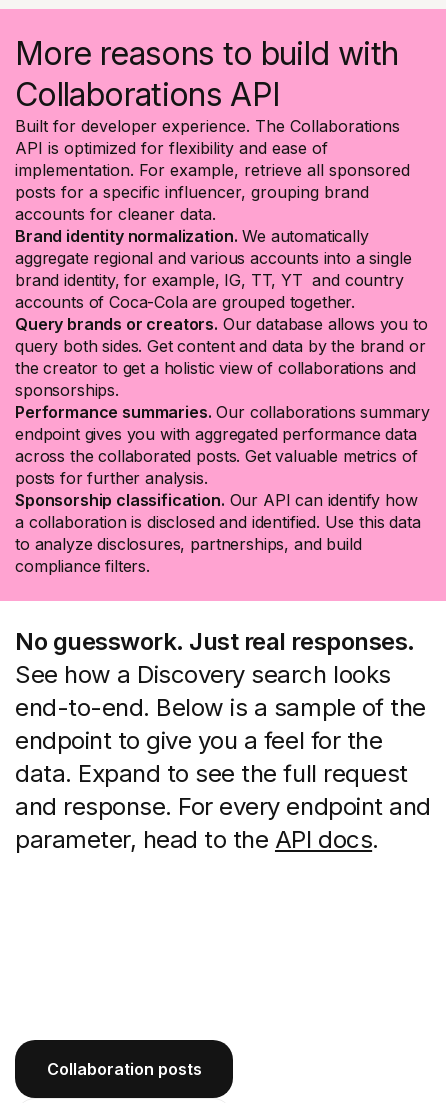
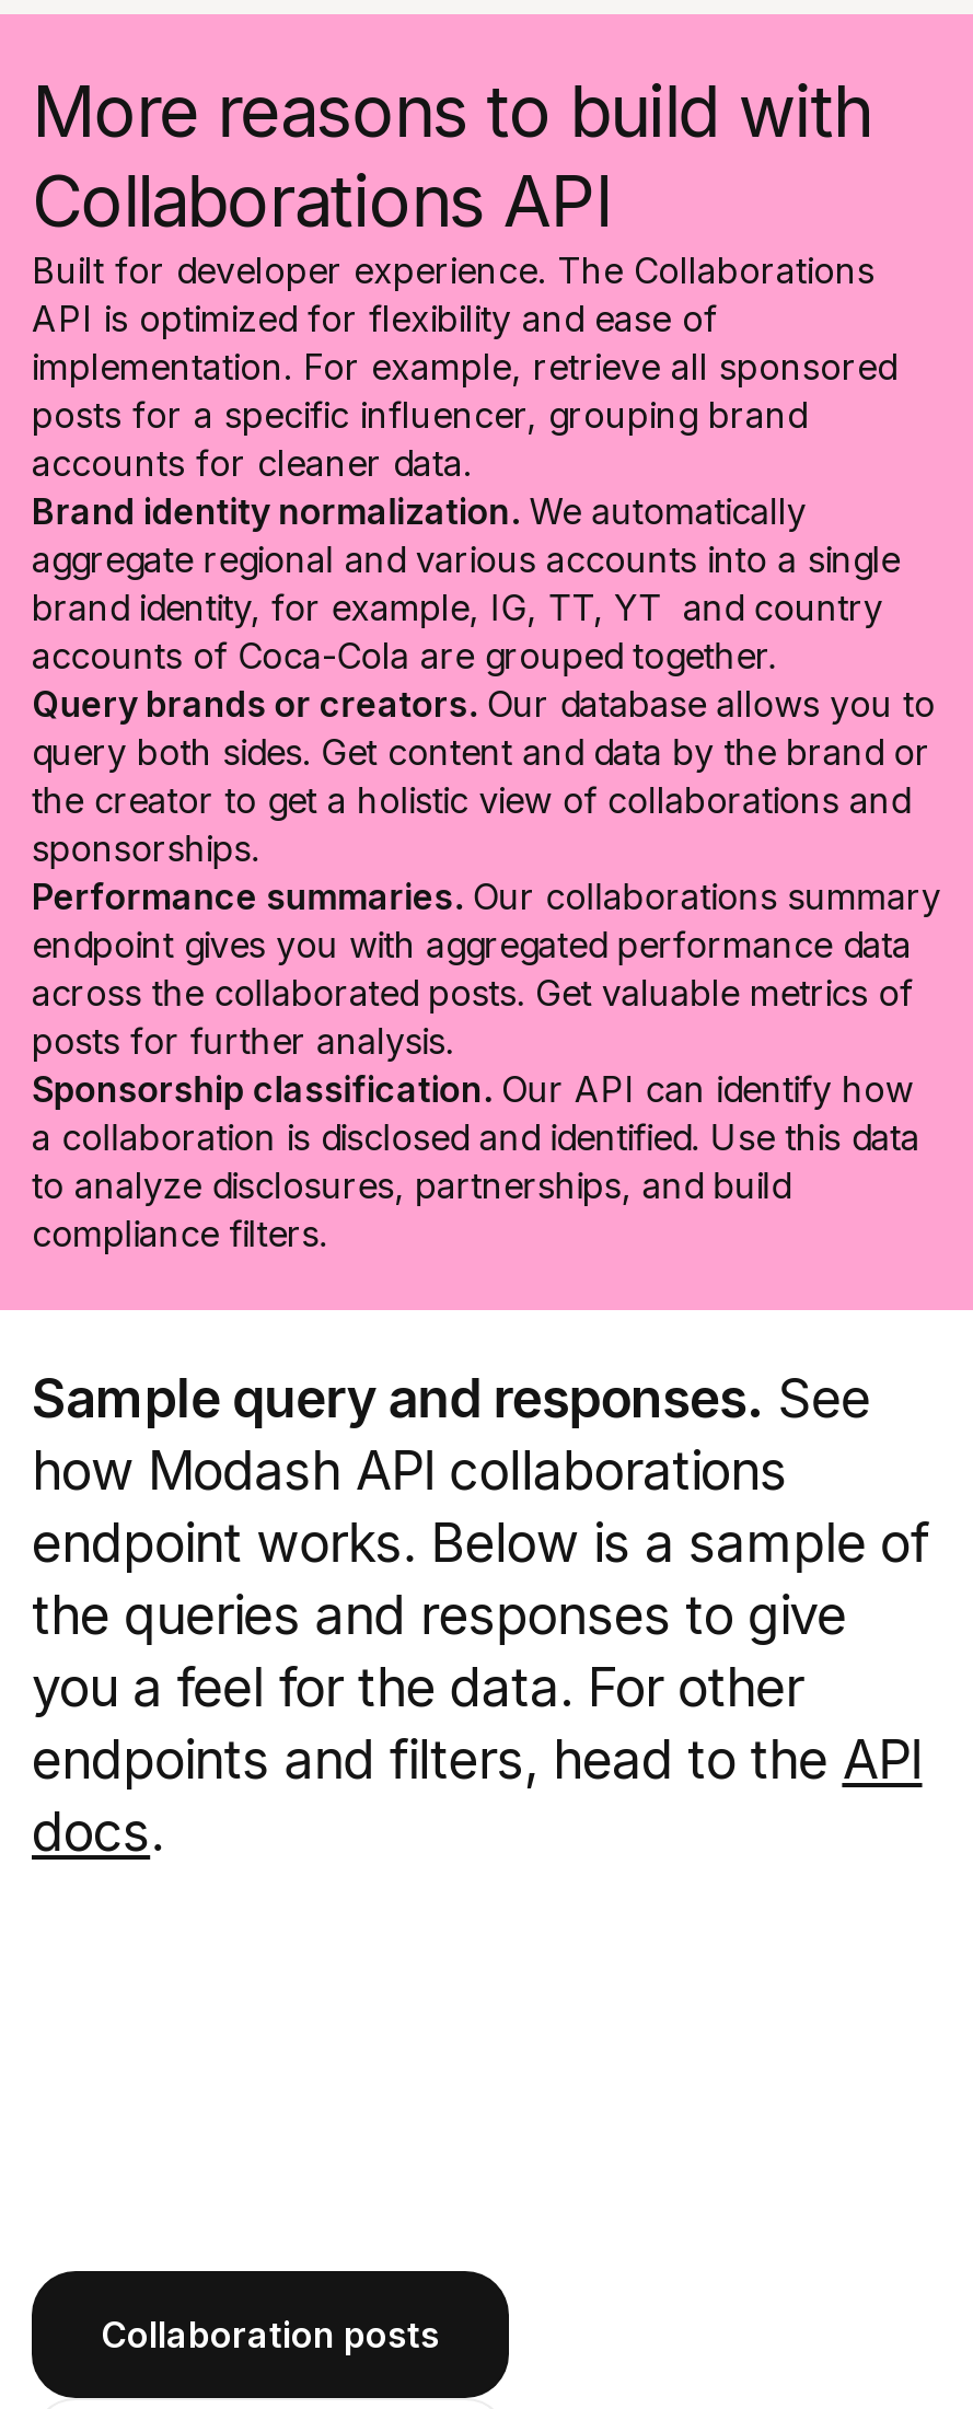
[15,627,431,854] No guesswork. Just real responses. | See how a Discovery search looks | end-to-end. Below is a sample of the | endpoint to give you a feel for the | data. Expand to see the full request | and response. For every endpoint and | parameter, head to the API docs. -> [32,1367,929,1863] Sample query and responses. See | how Modash API collaborations | endpoint works. Below is a sample of | the queries and responses to give | you a feel for the data. For other | endpoints and filters, head to the API | docs.

